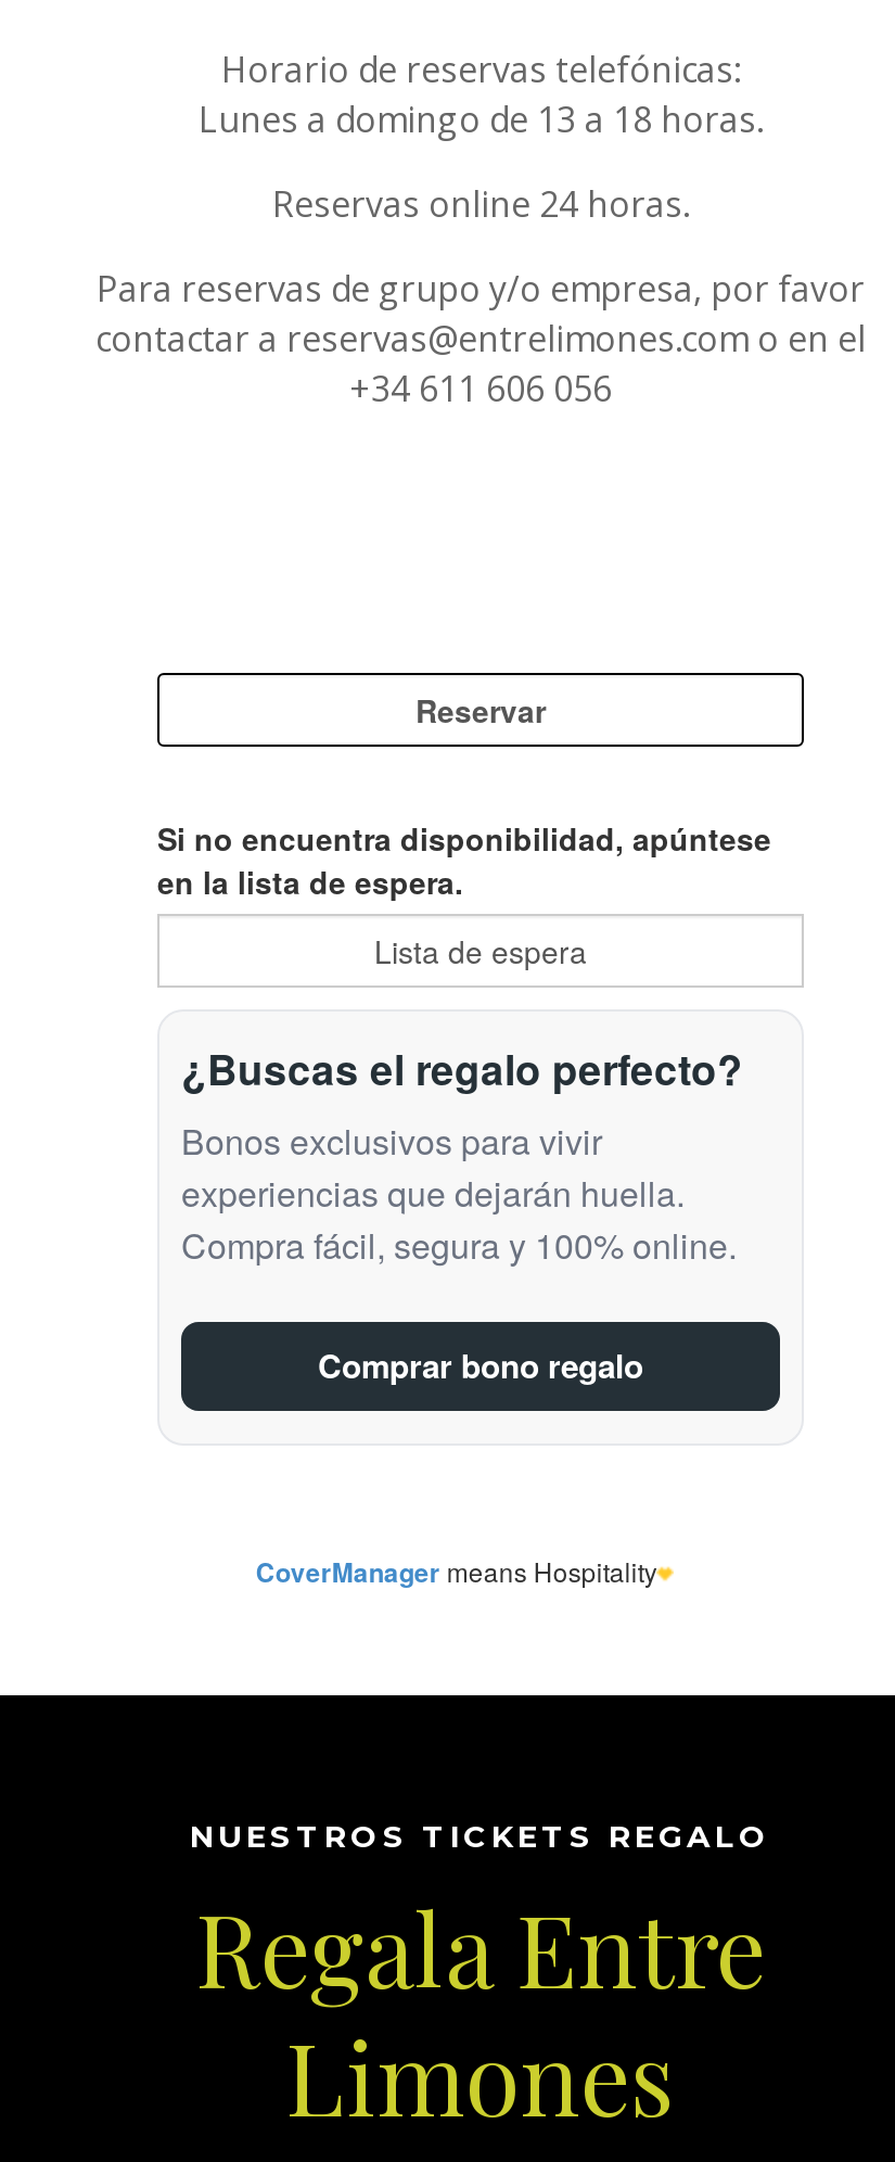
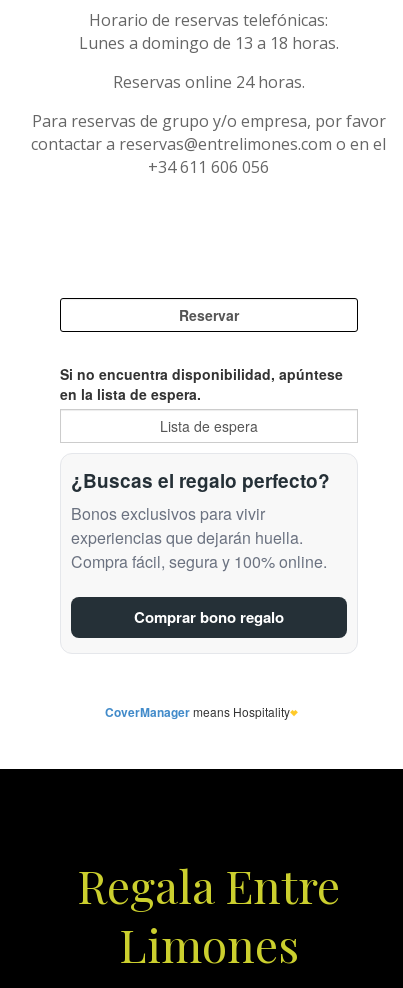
[190,1816,771,1855] NUESTROS TICKETS REGALO -> none

